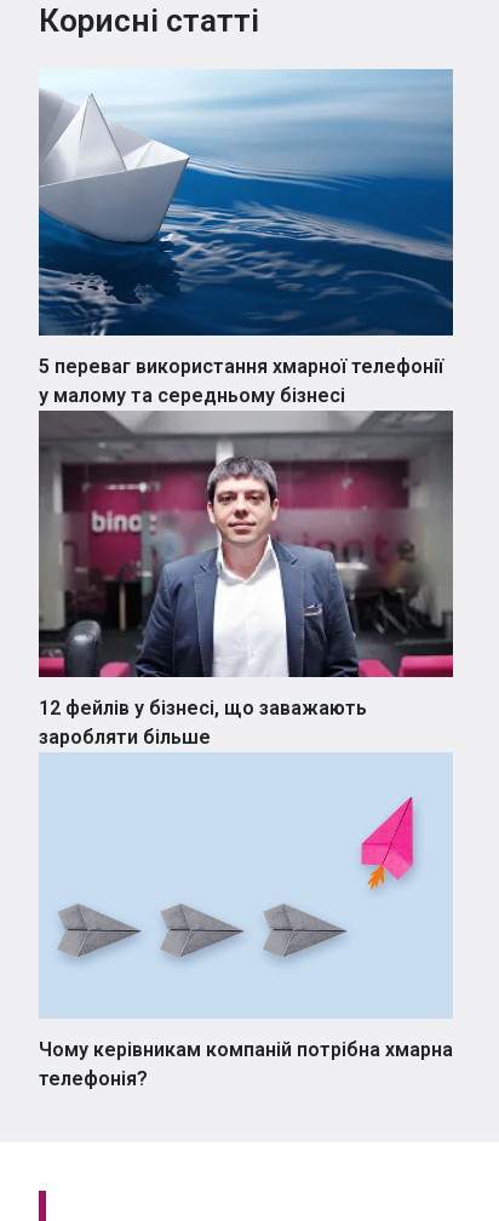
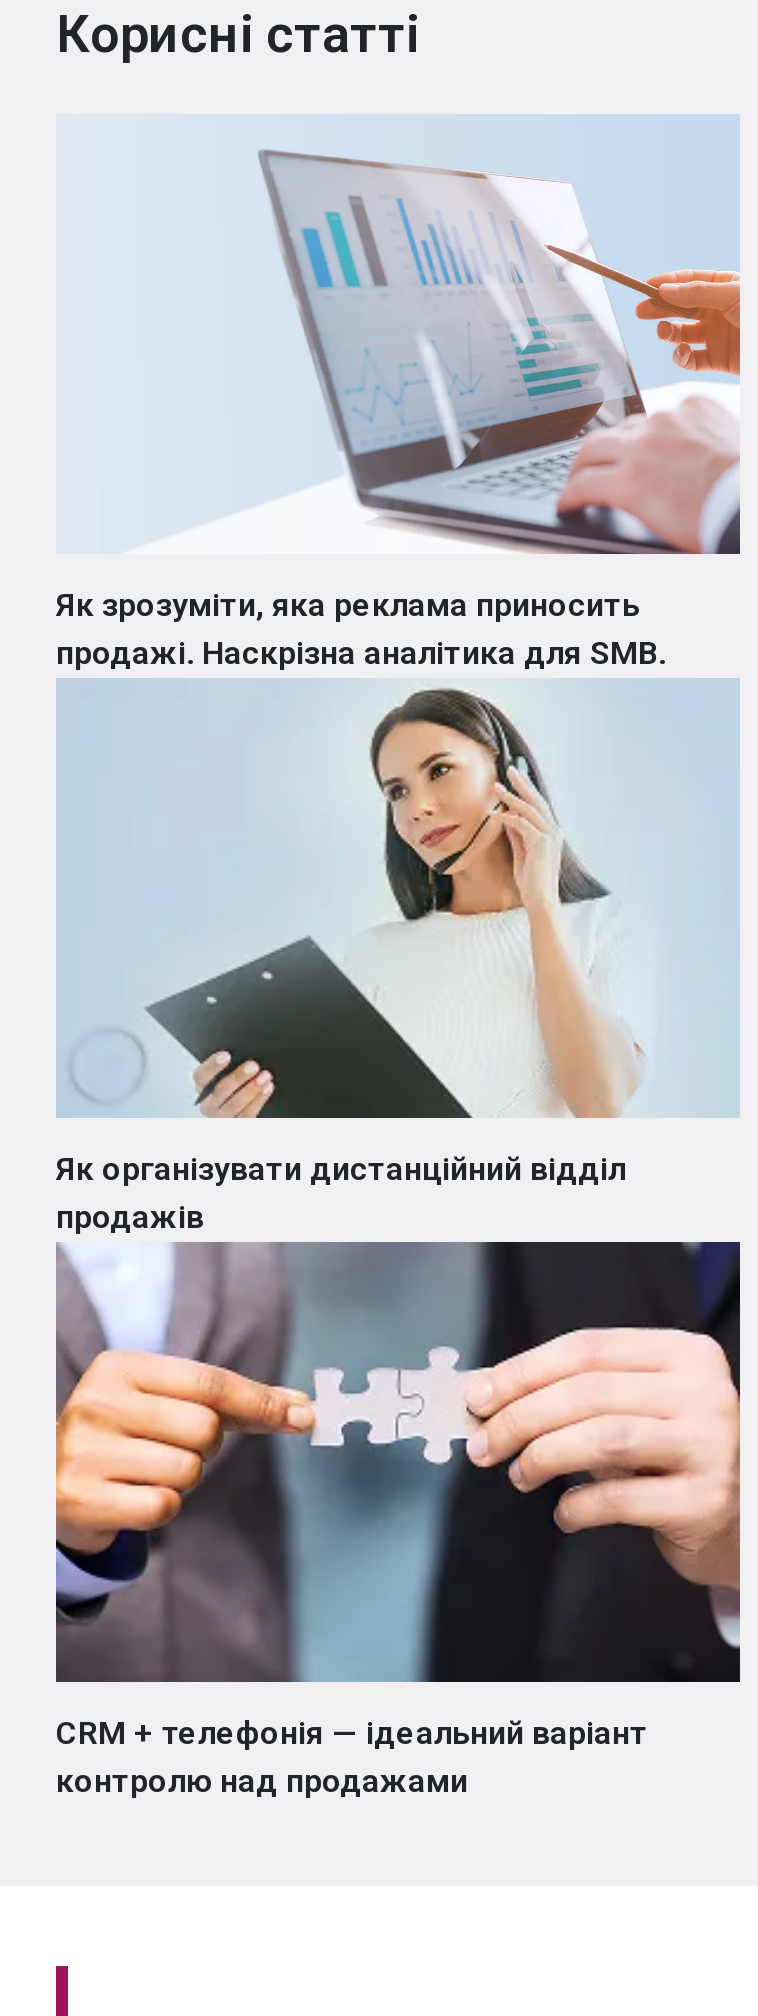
[38,69,454,407] [image] | 5 переваг використання хмарної телефонії | у малому та середньому бізнесі -> [56,116,742,673] [image] | Як зрозуміти, яка реклама приносить | продажі. Наскрізна аналітика для SMB.
[38,409,454,749] [image] | 12 фейлів у бізнесі, що заважають | заробляти більше -> [56,678,740,1237] [image] | Як організувати дистанційний відділ | продажів
[39,752,453,1091] [image] | Чому керівникам компаній потрібна хмарна | телефонія? -> [54,1240,742,1801] [image] | CRM + телефонія — ідеальний варіант | контролю над продажами

